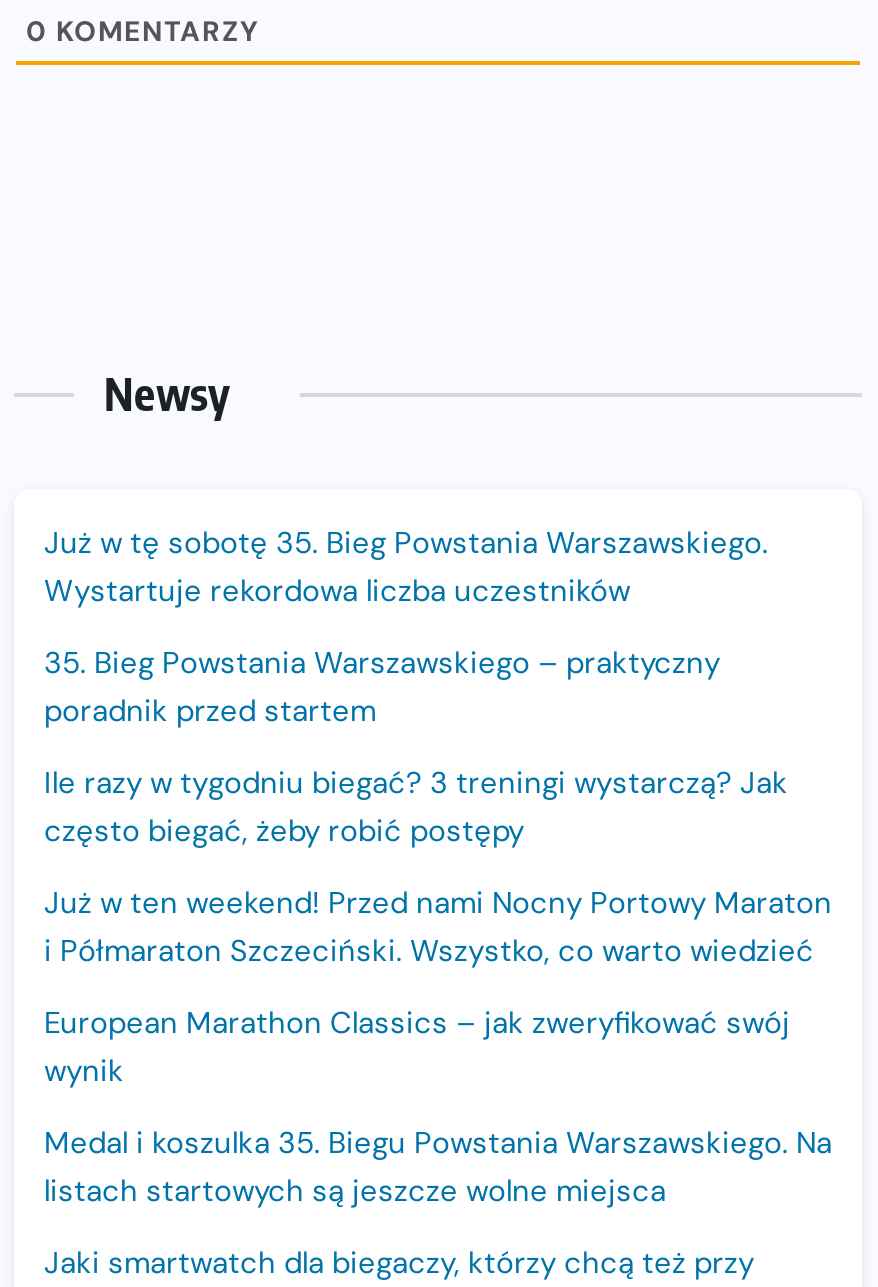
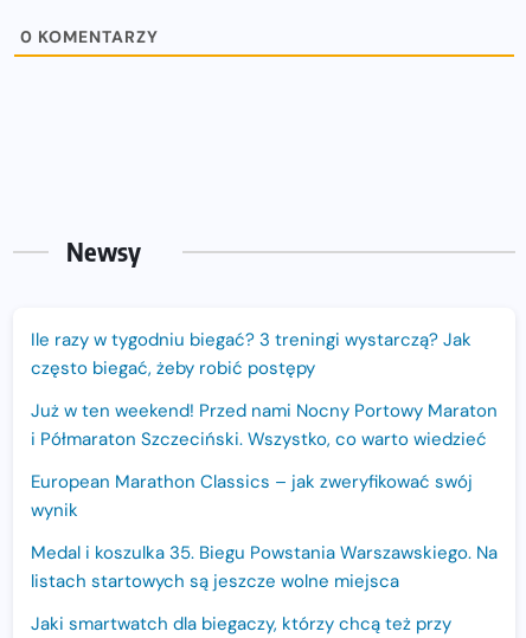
[44,523,768,731] Już w tę sobotę 35. Bieg Powstania Warszawskiego. | Wystartuje rekordowa liczba uczestników | 35. Bieg Powstania Warszawskiego – praktyczny | poradnik przed startem -> none

